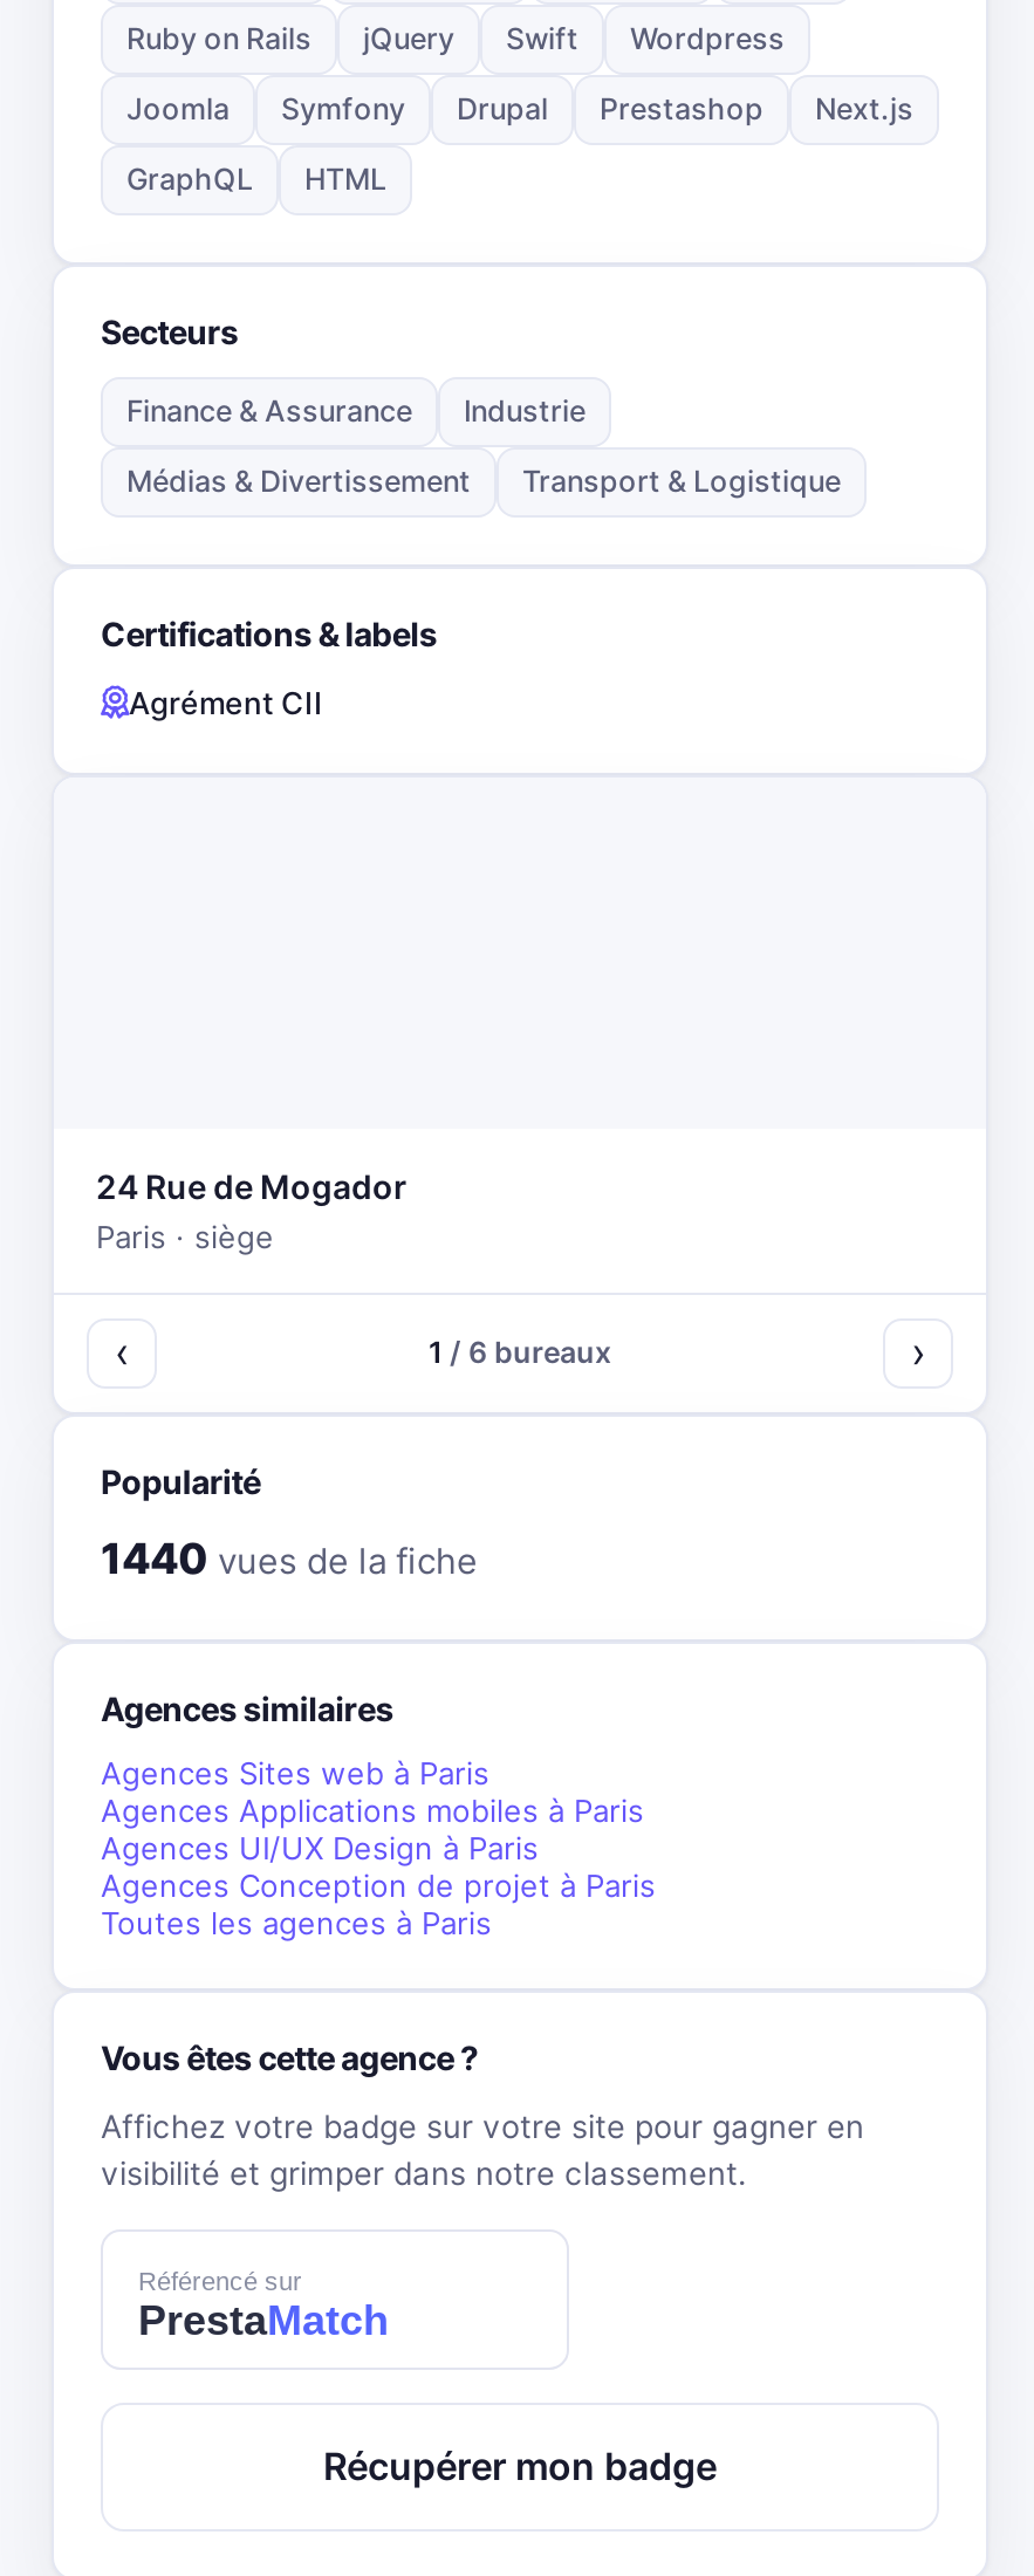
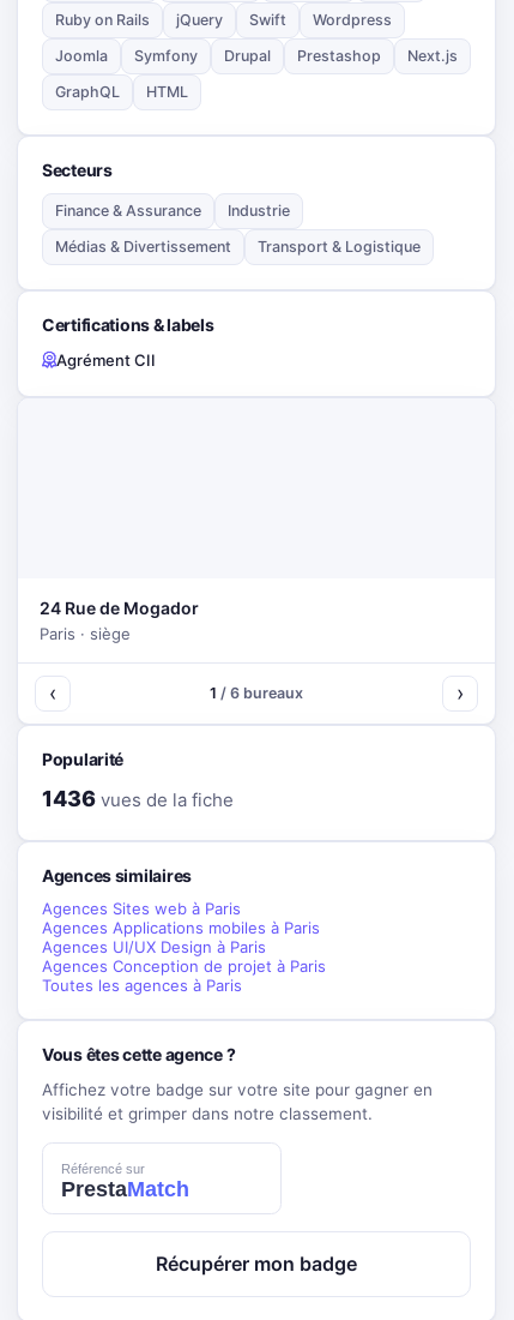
[101,1533,478,1582] 1440 vues de la fiche -> [42,786,234,811] 1436 vues de la fiche

